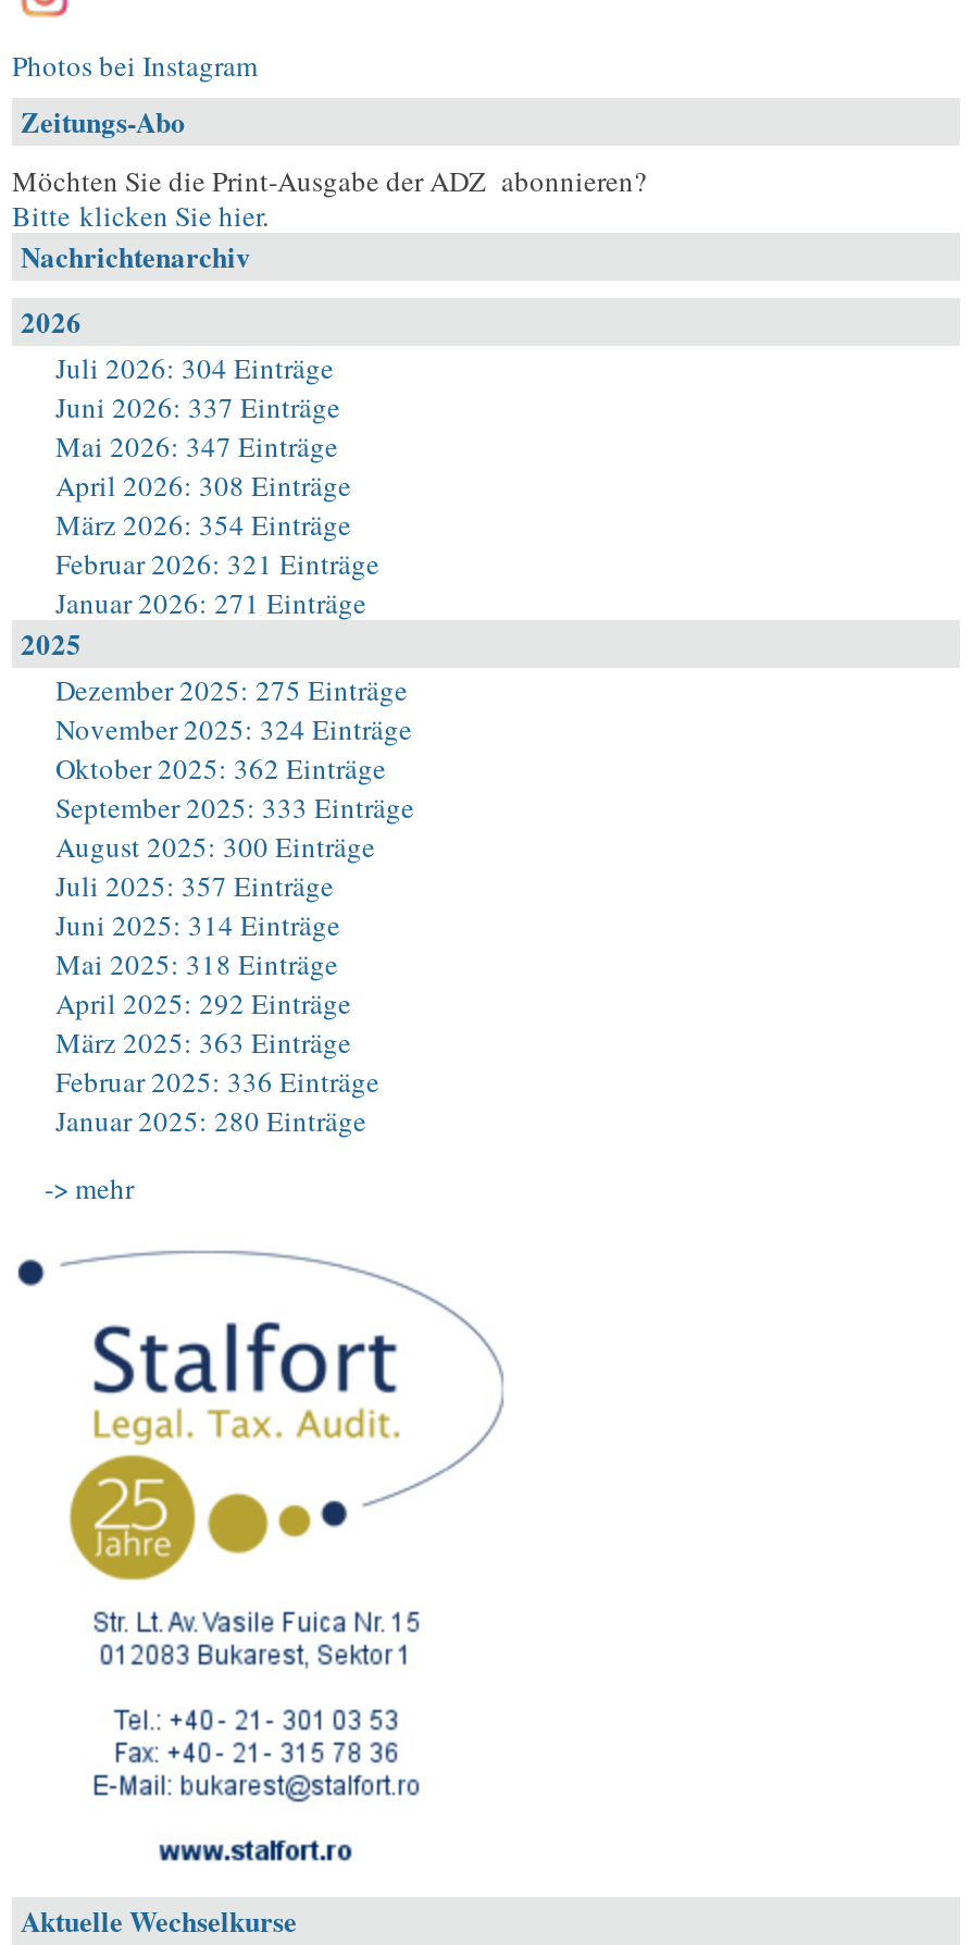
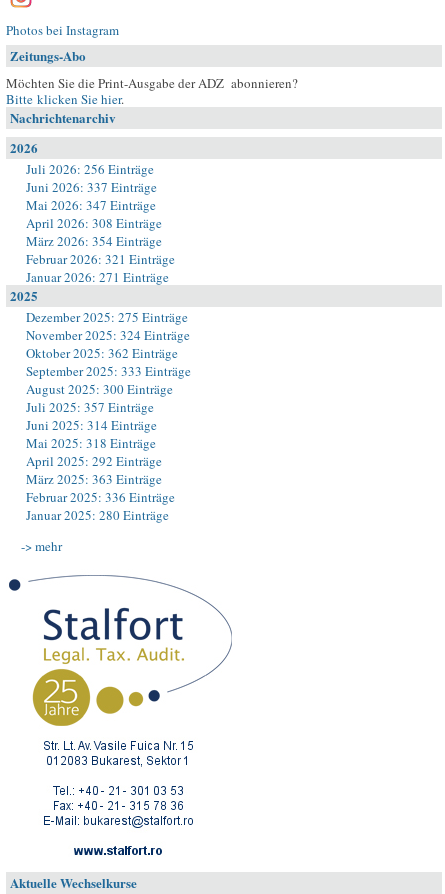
[55,348,334,387] Juli 2026: 304 Einträge -> [26,160,154,178] Juli 2026: 256 Einträge

